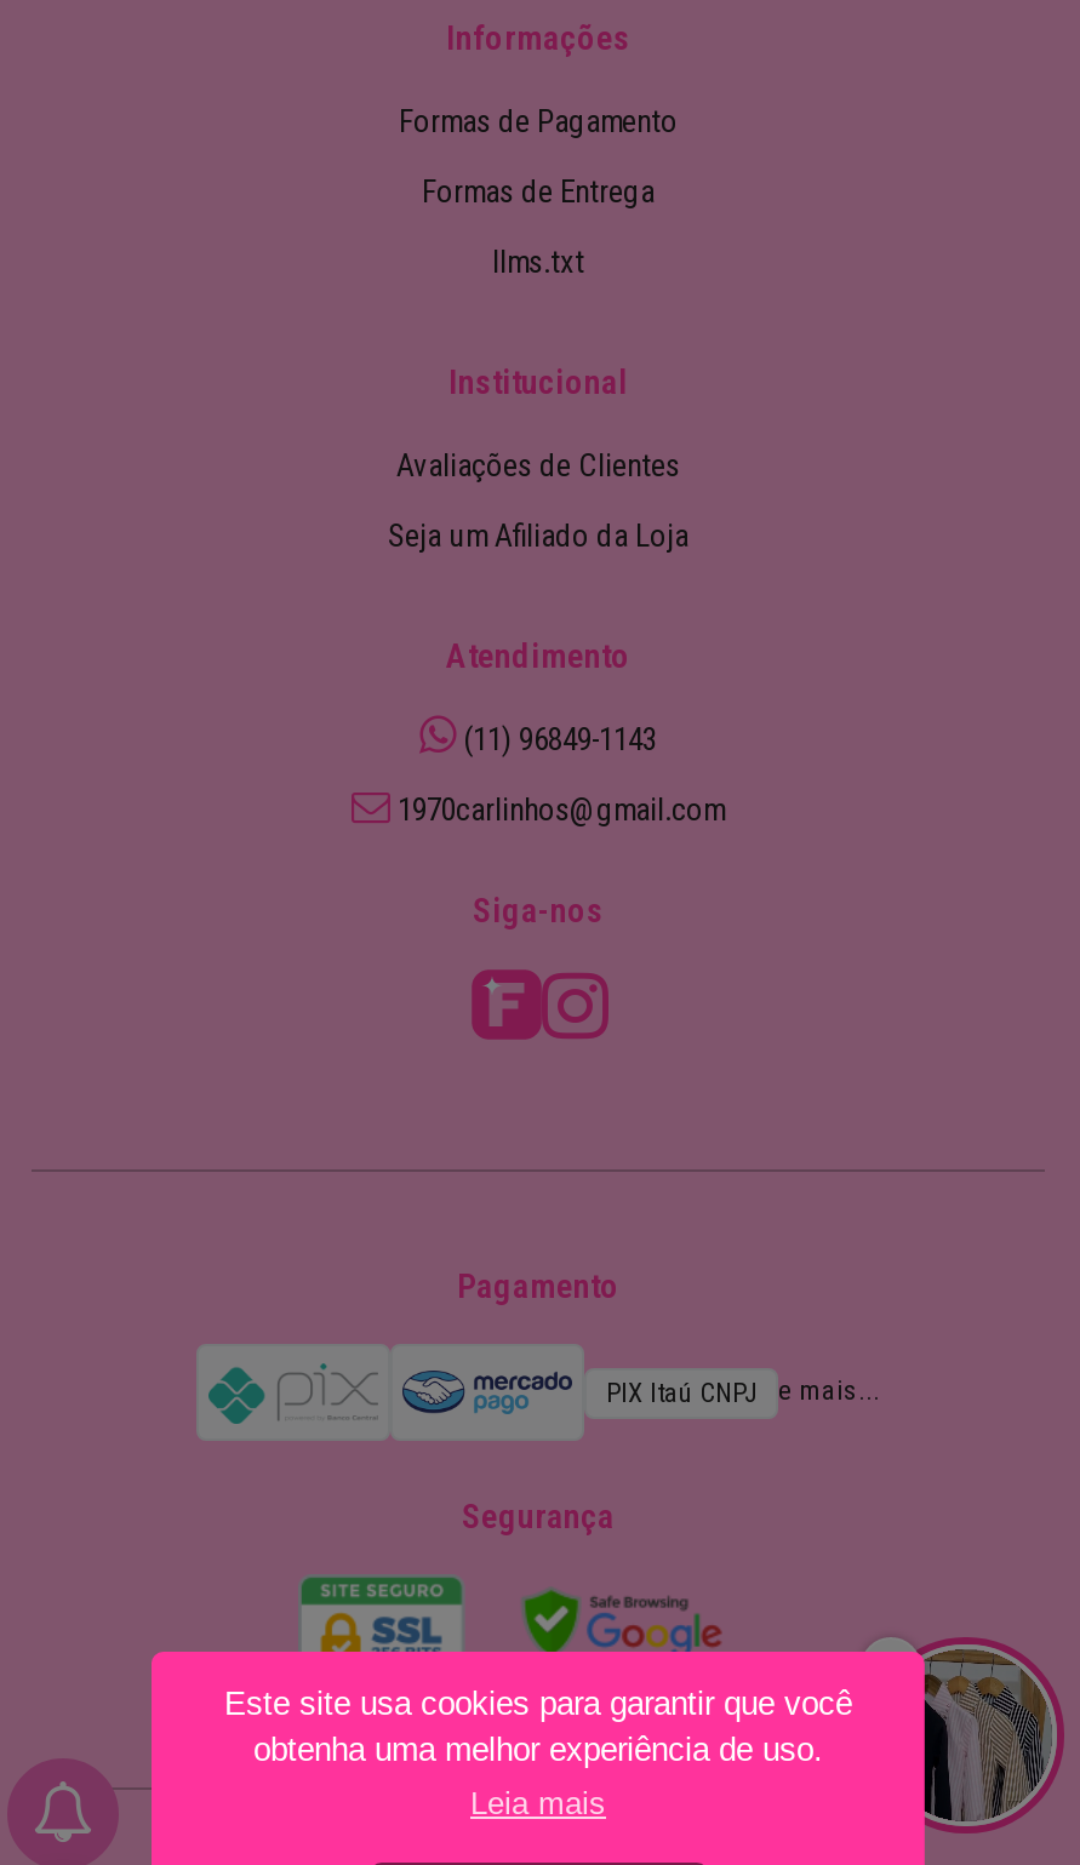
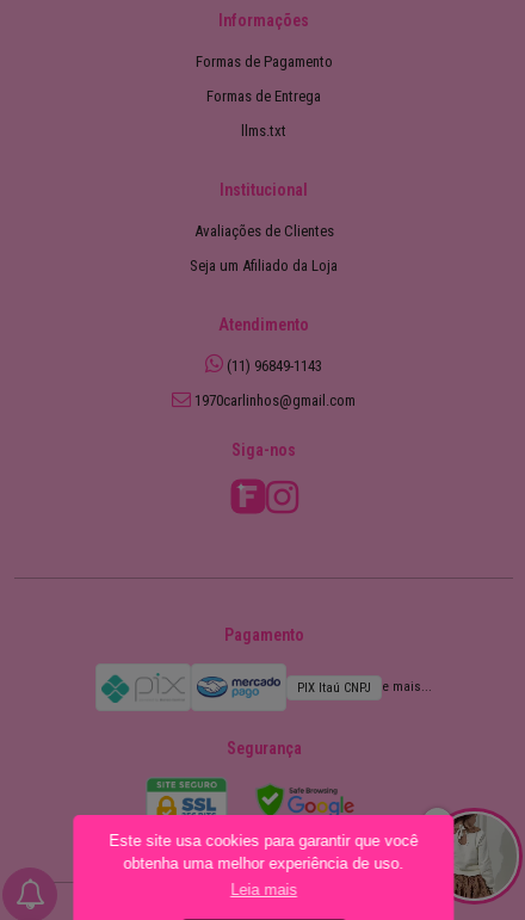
[924,1652,1045,1817] [image] -> [453,815,512,897] [image]

